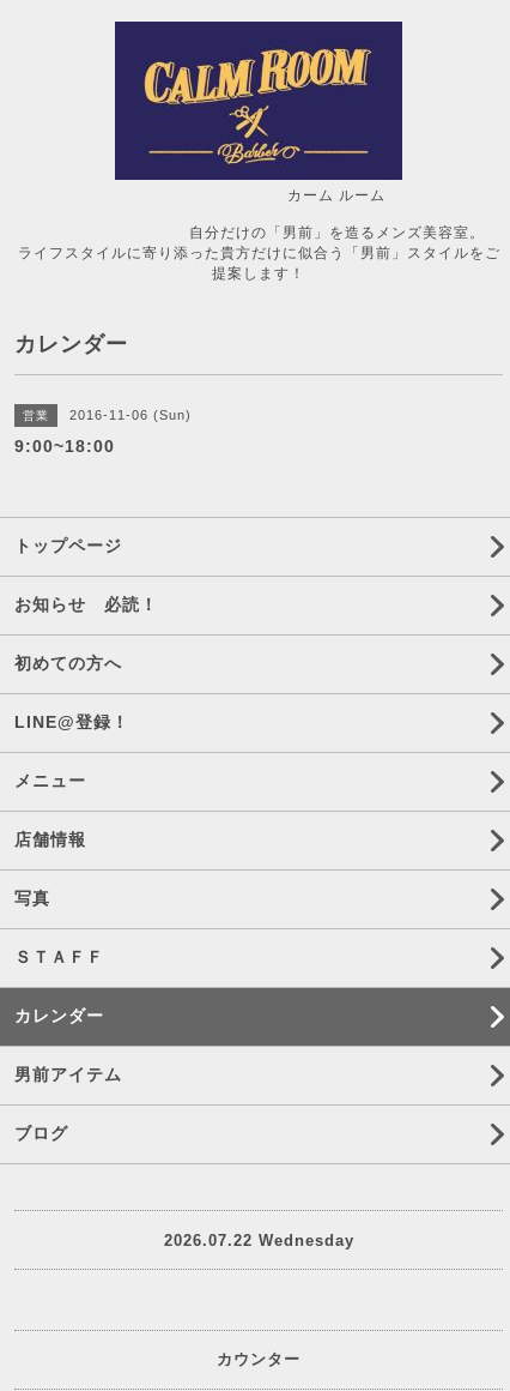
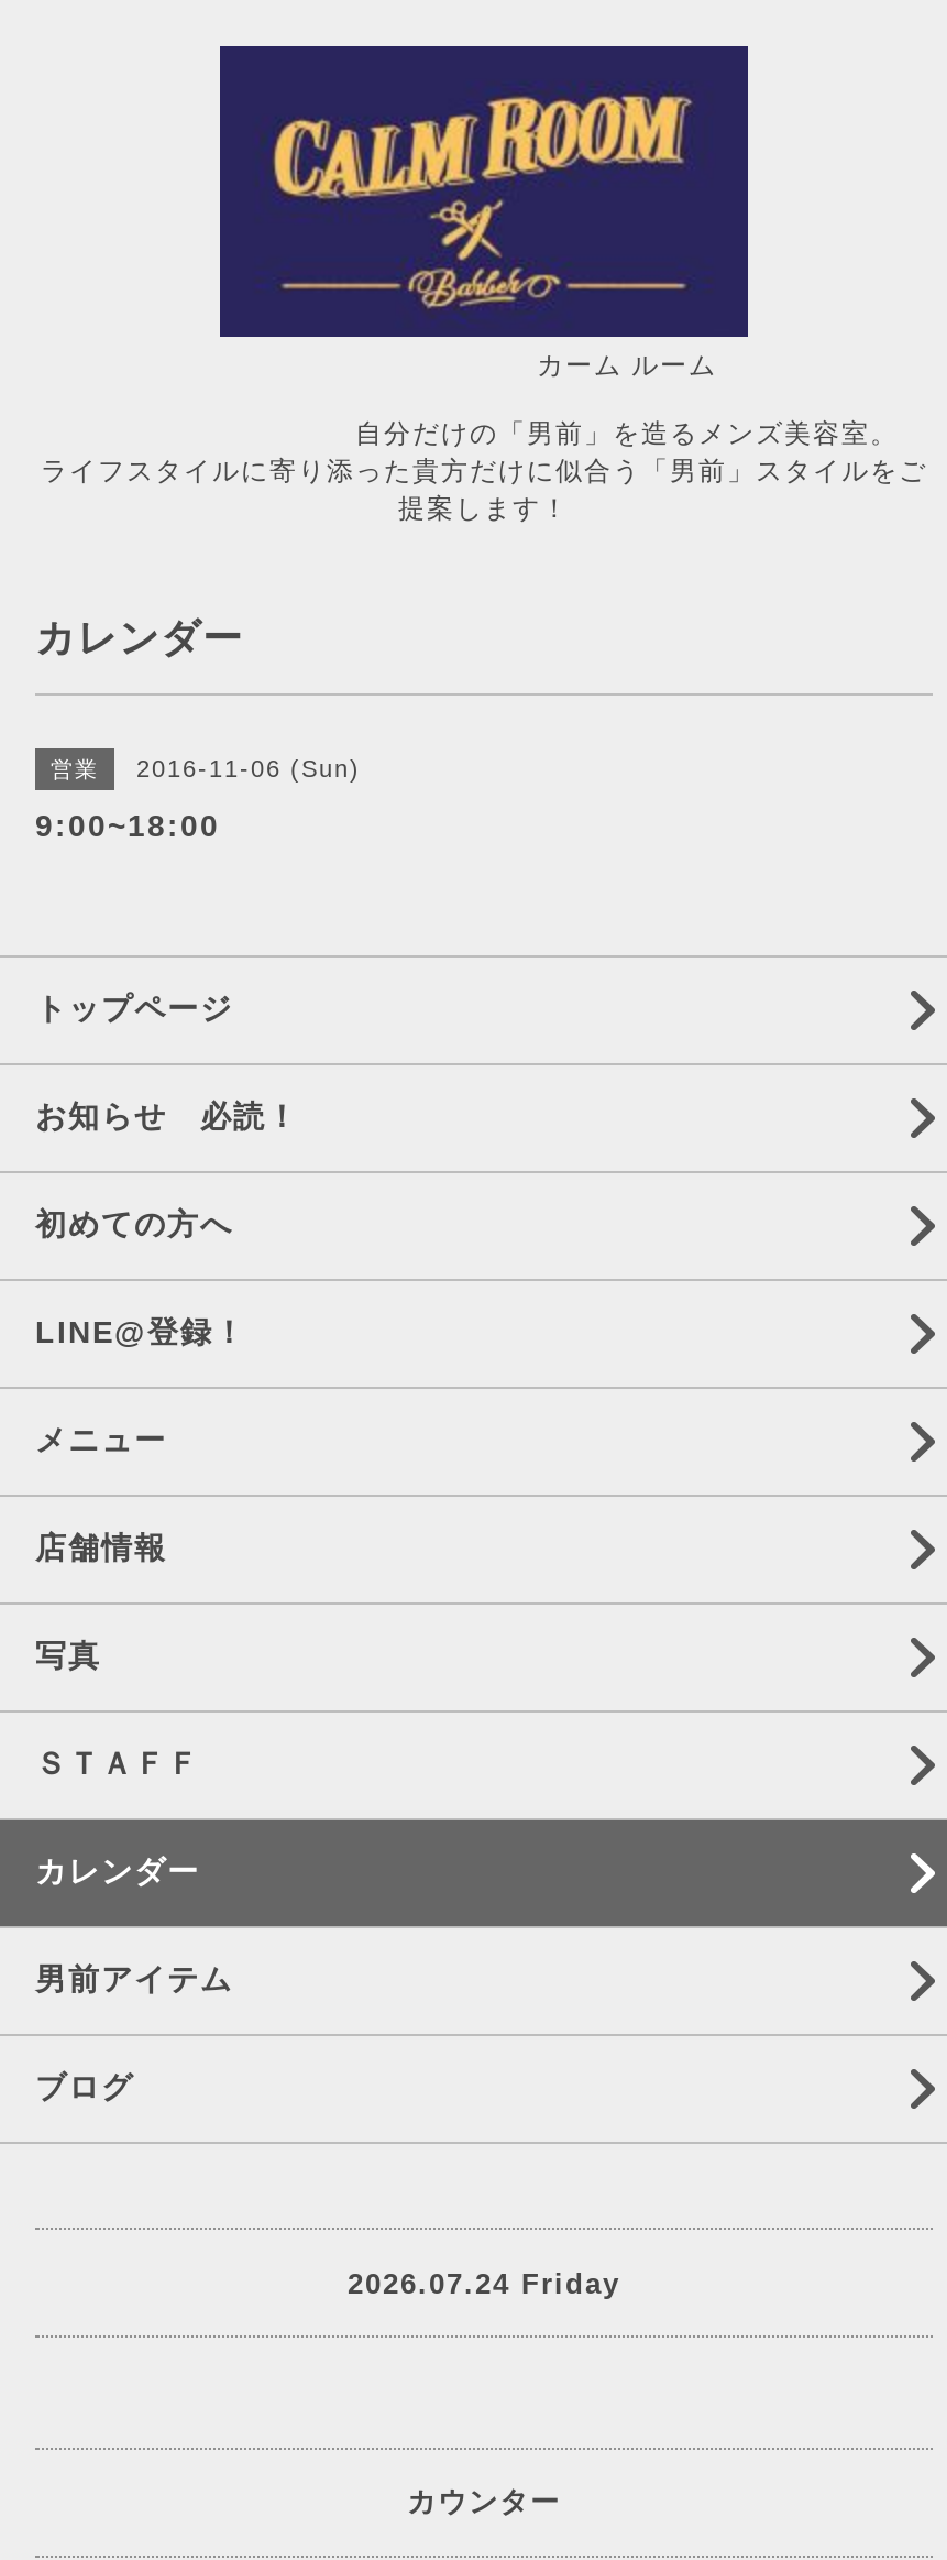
[163,1231,354,1249] 2026.07.22 Wednesday -> [348,2266,620,2299] 2026.07.24 Friday

